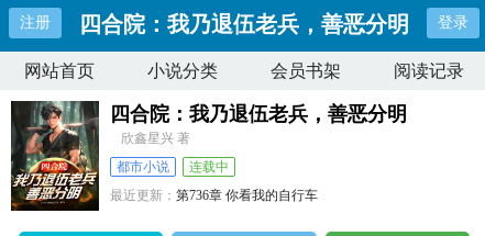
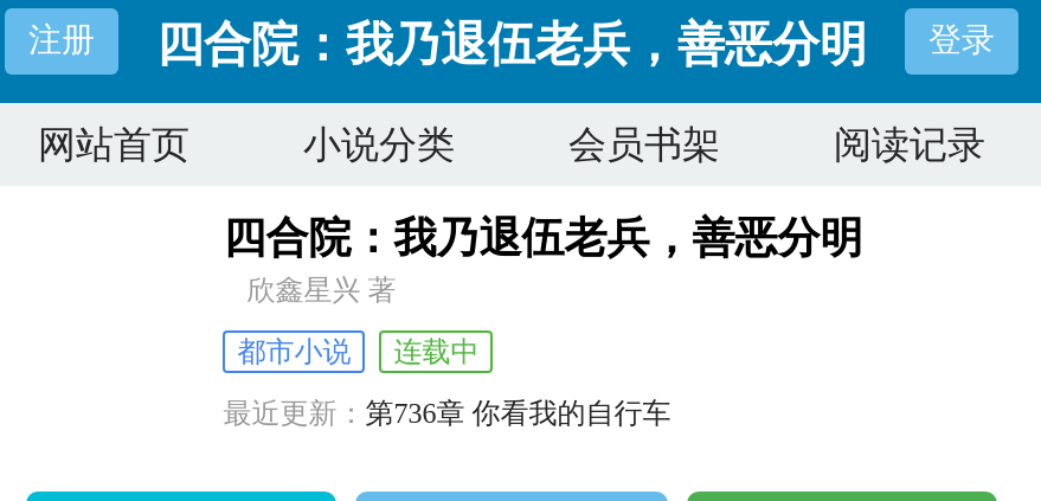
[10,100,100,212] [image] -> none

